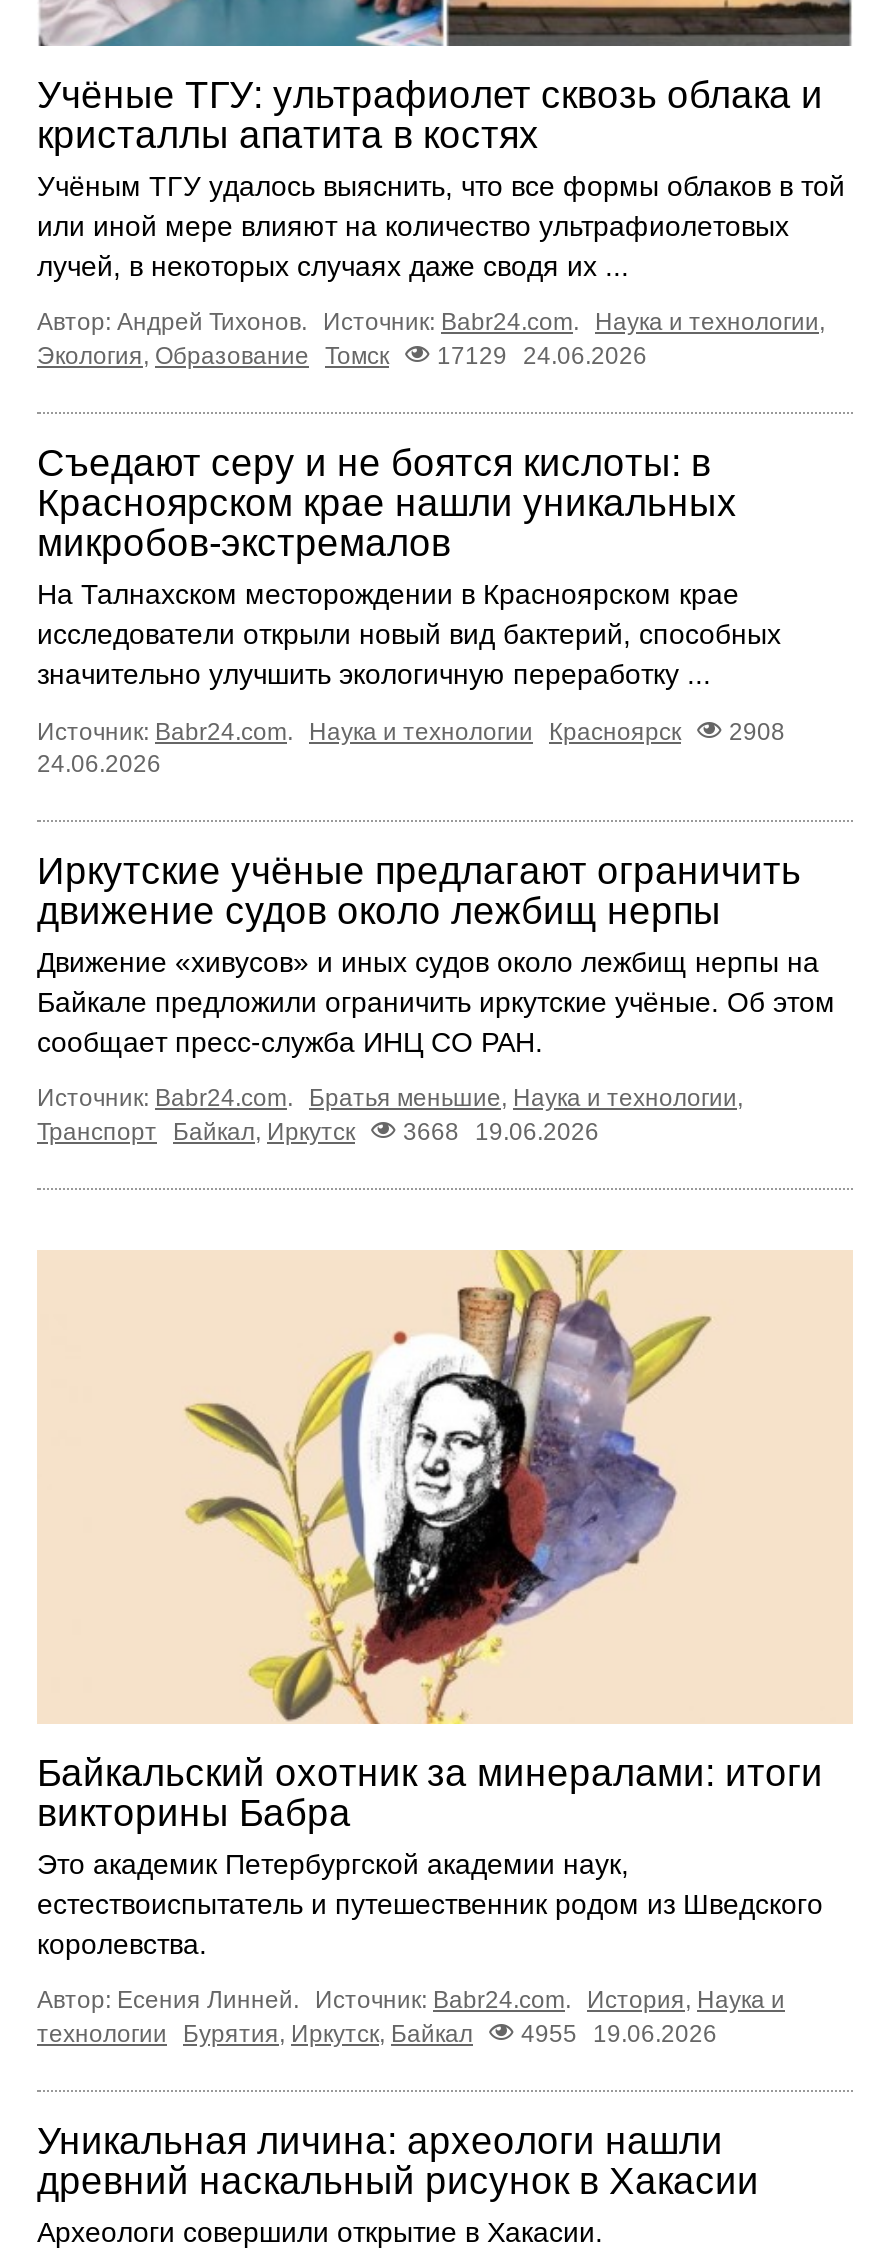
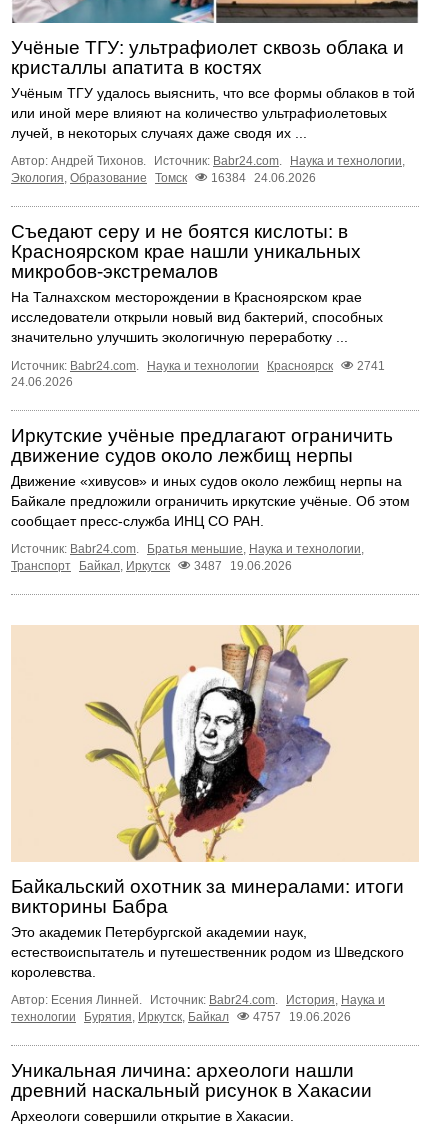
[37,341,647,369] Экология, Образование Томск 17129 24.06.2026 -> [11,171,316,185] Экология, Образование Томск 16384 24.06.2026
[37,718,785,746] Источник: Babr24.com. Наука и технологии Красноярск 2908 -> [11,359,385,373] Источник: Babr24.com. Наука и технологии Красноярск 2741
[37,1118,599,1146] Транспорт Байкал, Иркутск 3668 19.06.2026 -> [11,559,292,573] Транспорт Байкал, Иркутск 3487 19.06.2026
[37,2019,717,2047] технологии Бурятия, Иркутск, Байкал 4955 19.06.2026 -> [11,1010,351,1024] технологии Бурятия, Иркутск, Байкал 4757 19.06.2026

